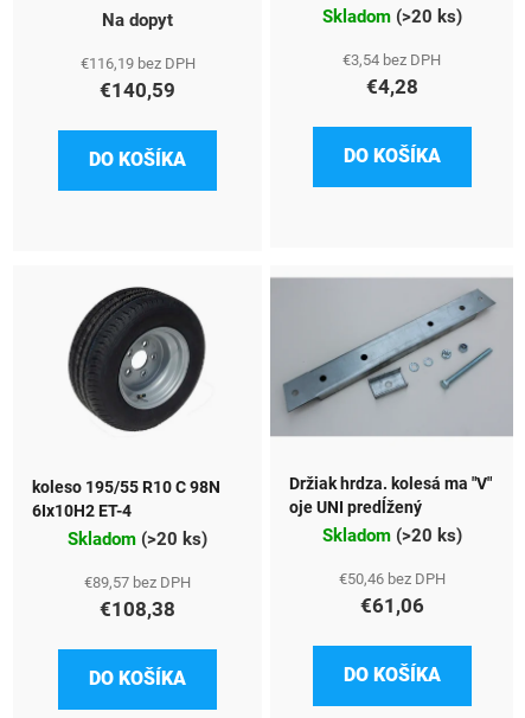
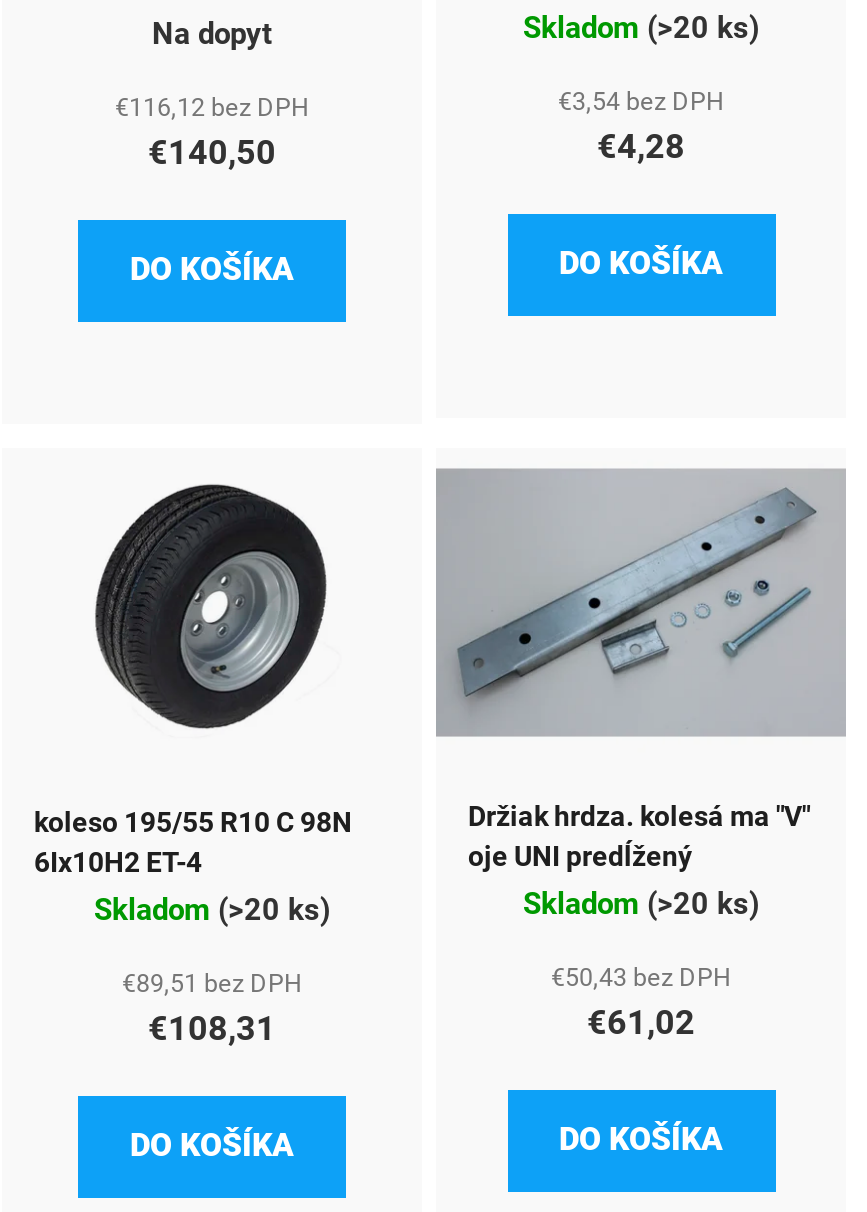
[80,55,195,73] €116,19 bez DPH -> [115,93,309,123] €116,12 bez DPH
[100,79,175,102] €140,59 -> [148,133,276,173] €140,50
[84,574,191,592] €89,57 bez DPH -> [122,969,302,999] €89,51 bez DPH
[338,569,445,587] €50,46 bez DPH -> [551,961,731,991] €50,43 bez DPH
[100,598,175,621] €108,38 -> [148,1009,276,1049] €108,31
[360,593,424,617] €61,06 -> [587,1001,695,1041] €61,02

